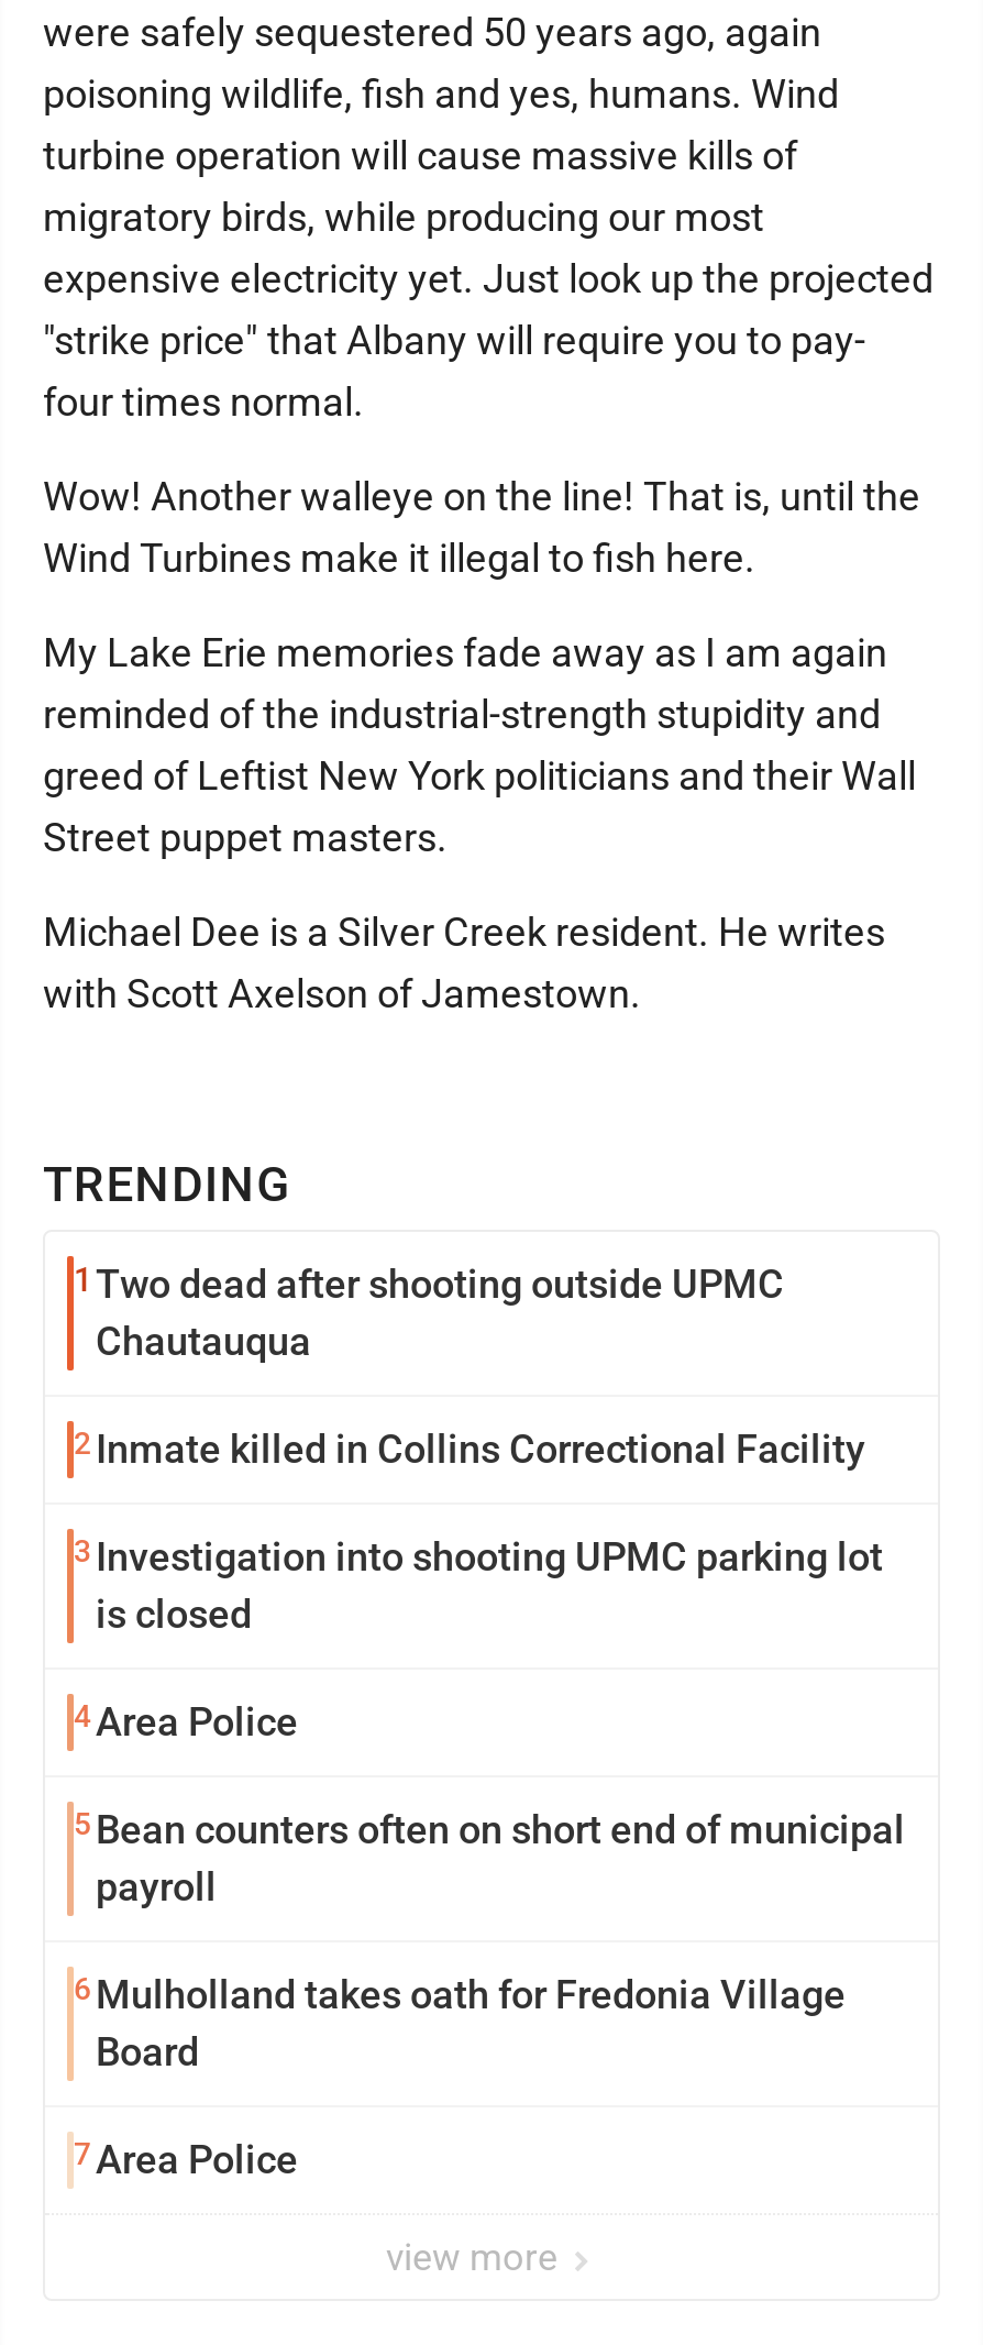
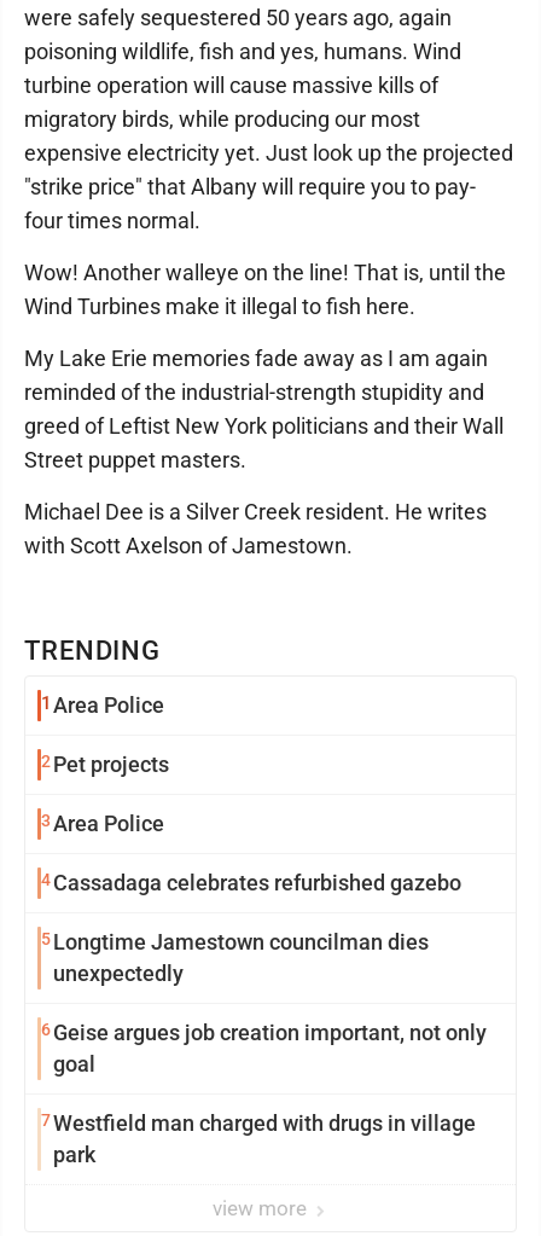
[74,1260,784,1364] 1 Two dead after shooting outside UPMC | Chautauqua -> [41,692,164,718] 1 Area Police
[74,1425,865,1472] 2 Inmate killed in Collins Correctional Facility -> [41,752,169,777] 2 Pet projects
[74,1533,883,1637] 3 Investigation into shooting UPMC parking lot | is closed -> [41,811,164,836] 3 Area Police
[74,1698,298,1744] 4 Area Police -> [41,870,461,895] 4 Cassadaga celebrates refurbished gazebo
[74,1806,905,1909] 5 Bean counters often on short end of municipal | payroll -> [41,929,429,986] 5 Longtime Jamestown councilman dies | unexpectedly
[74,1971,846,2074] 6 Mulholland takes oath for Fredonia Village | Board -> [41,1020,487,1077] 6 Geise argues job creation important, not only | goal
[74,2136,298,2182] 7 Area Police -> [41,1110,476,1167] 7 Westfield man charged with drugs in village | park

